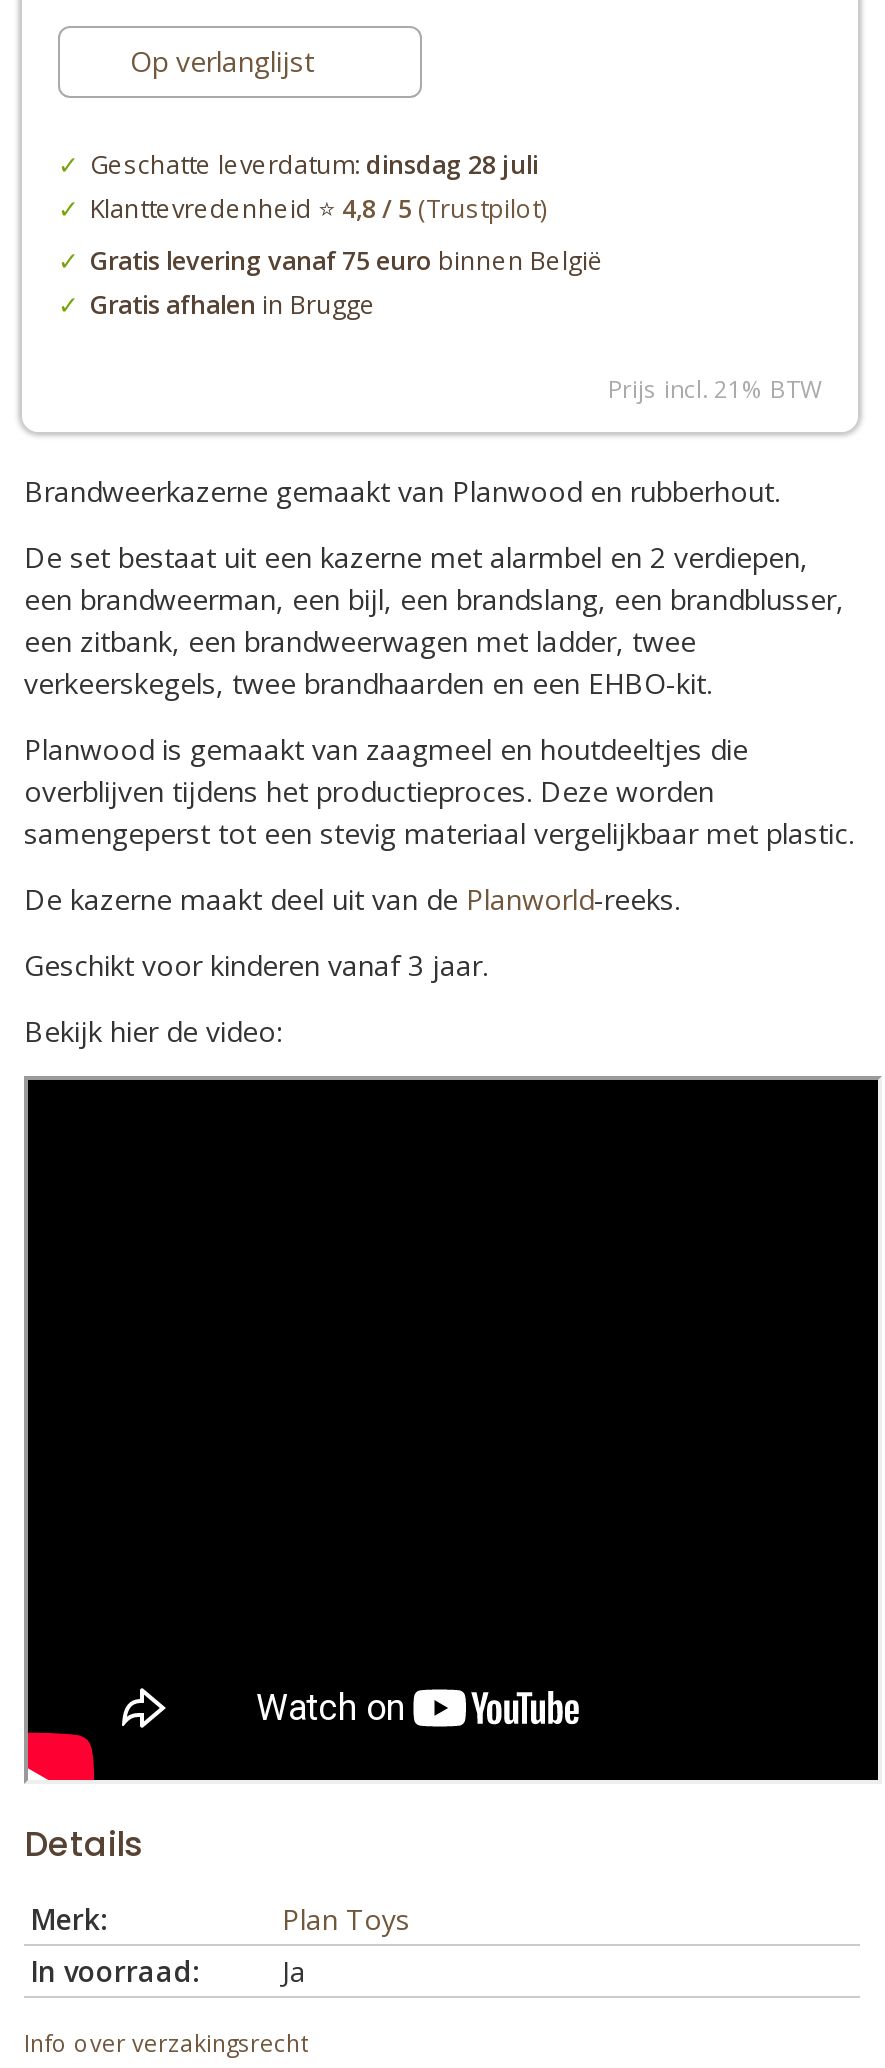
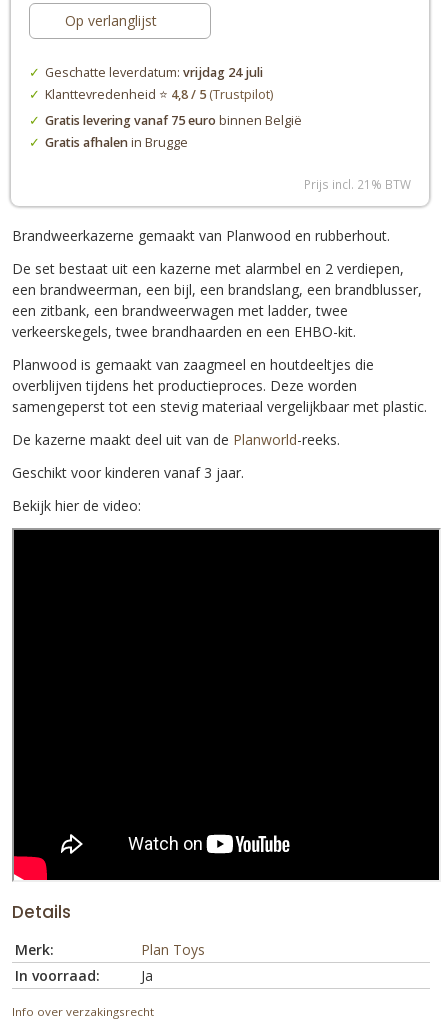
[90,148,538,182] Geschatte leverdatum: dinsdag 28 juli -> [45,64,263,81] Geschatte leverdatum: vrijdag 24 juli

